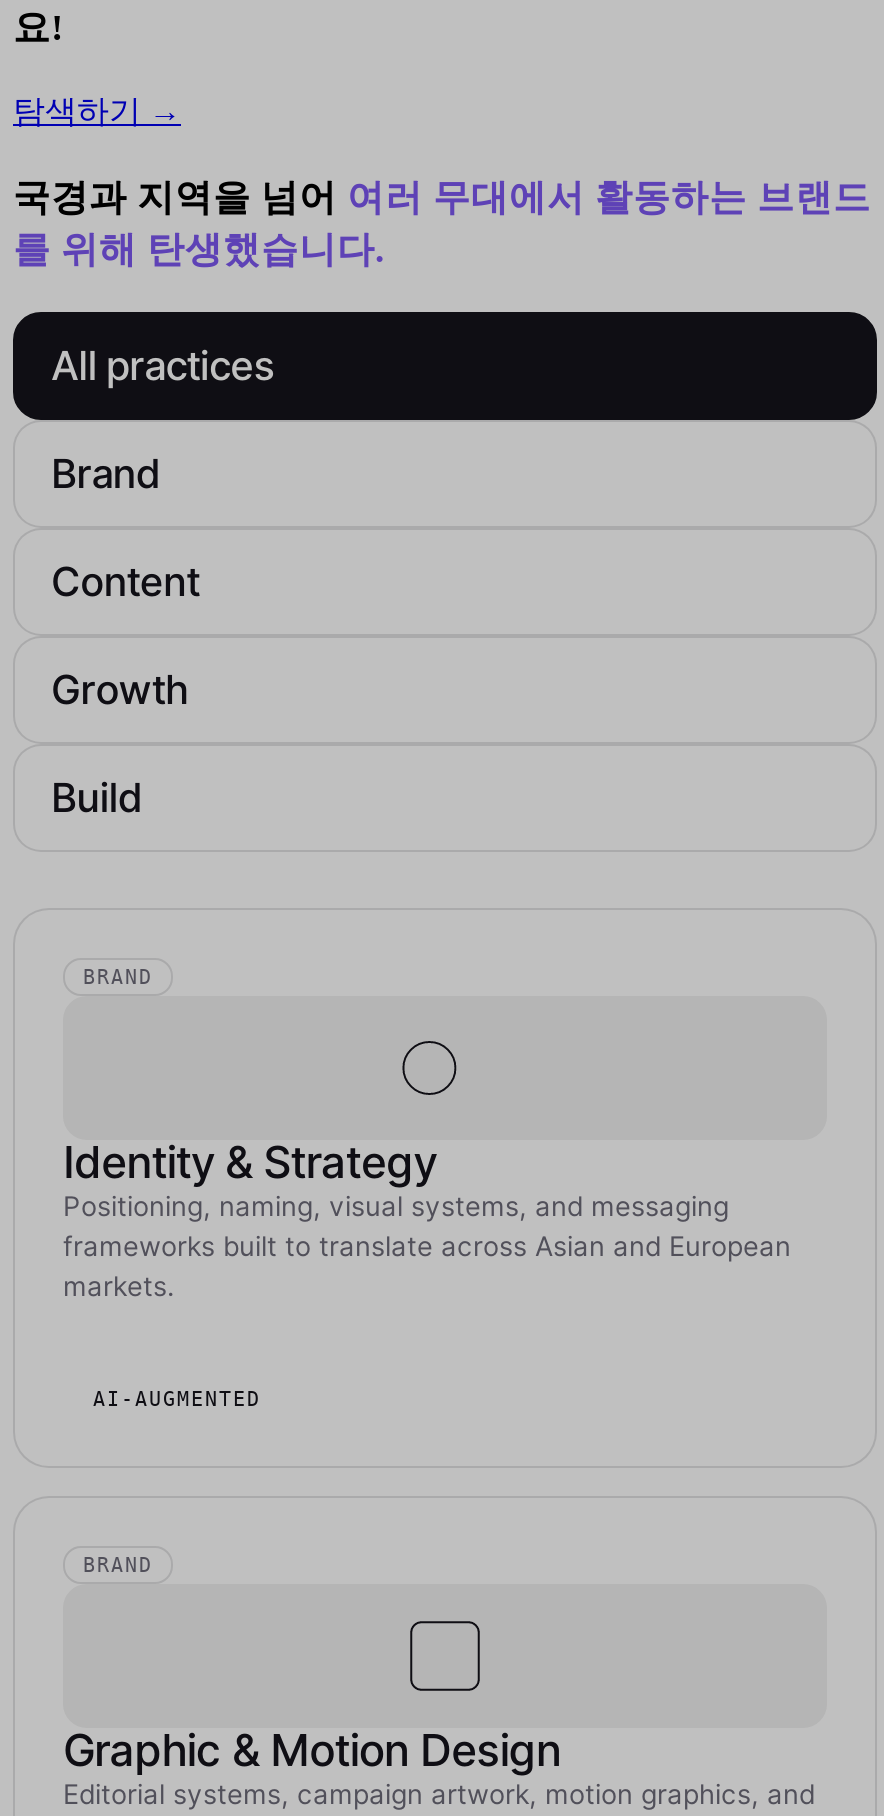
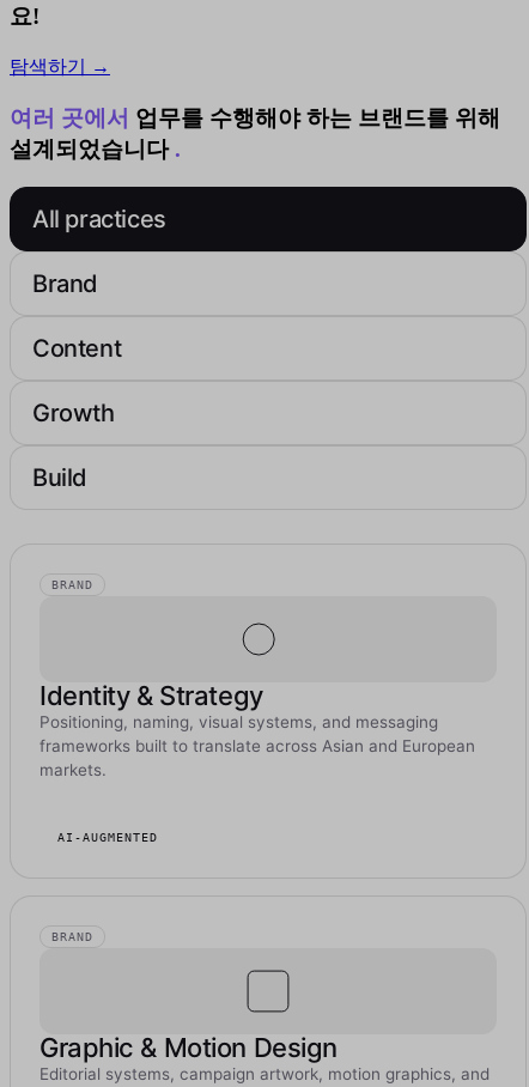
[13,175,871,269] 국경과 지역을 넘어 여러 무대에서 활동하는 브랜드 | 를 위해 탄생했습니다. -> [10,105,500,161] 여러 곳에서 업무를 수행해야 하는 브랜드를 위해 | 설계되었습니다.

